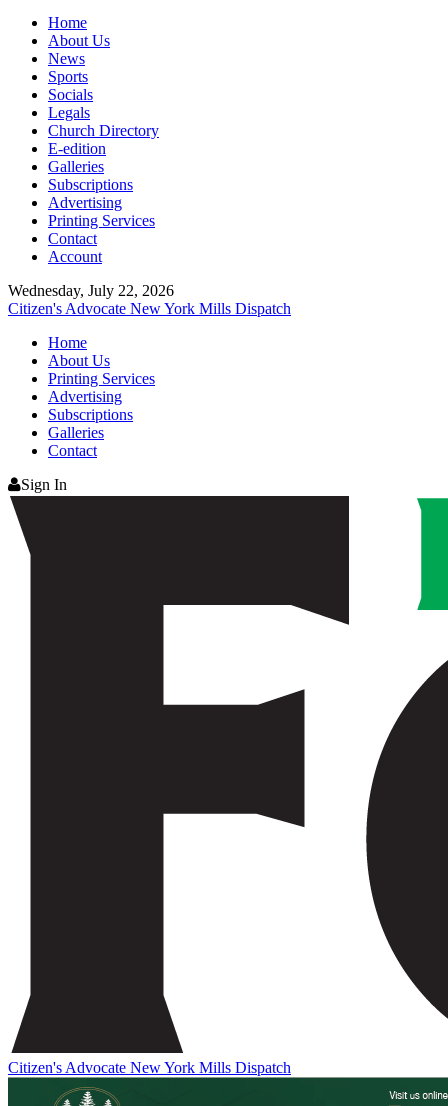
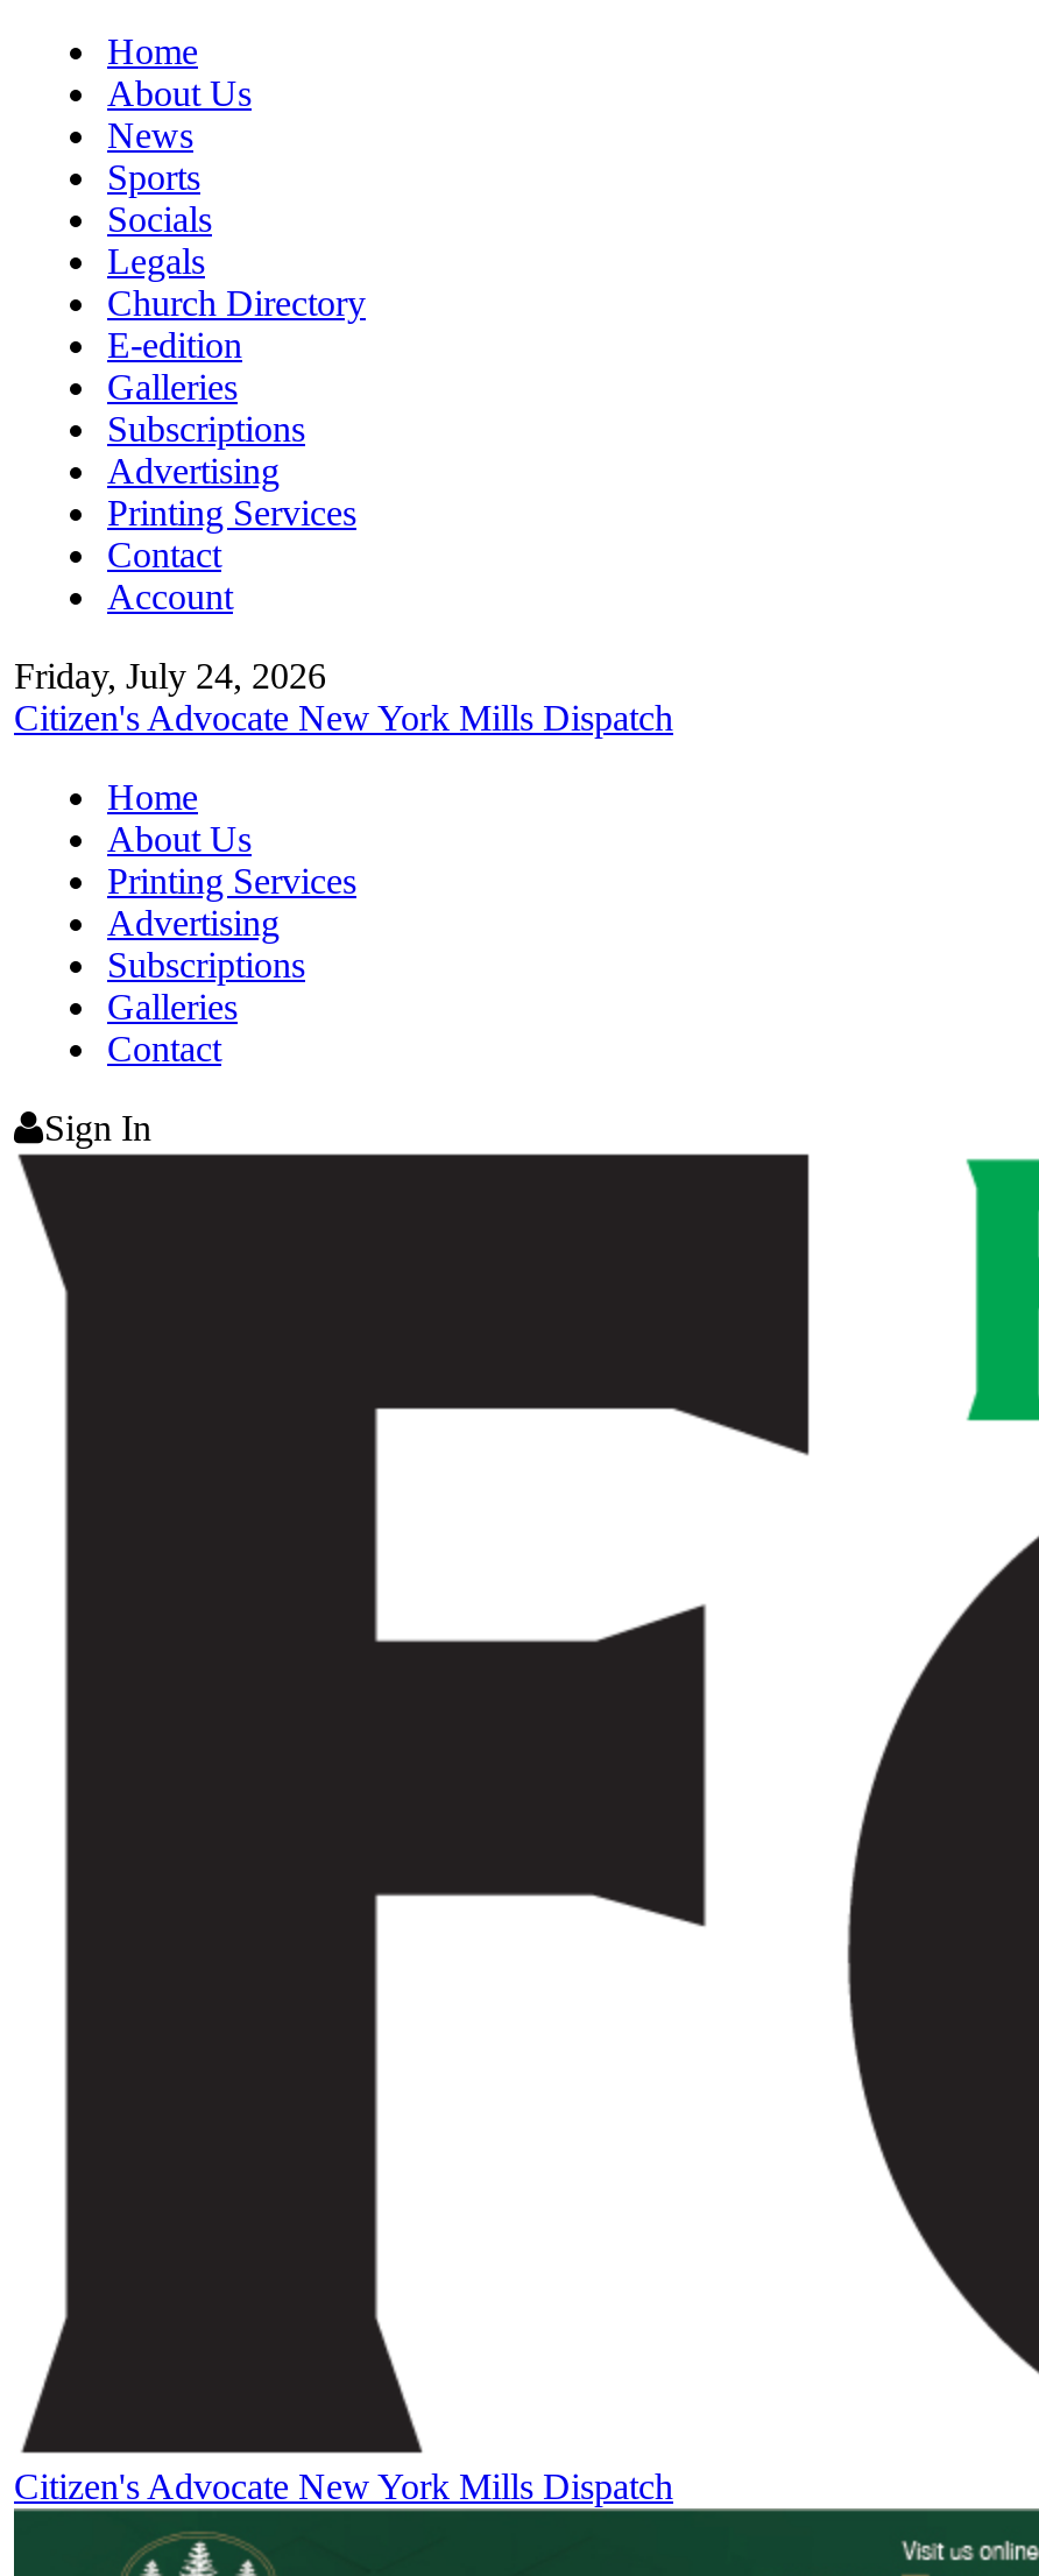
[8,282,174,299] Wednesday, July 22, 2026 -> [14,656,326,696] Friday, July 24, 2026

